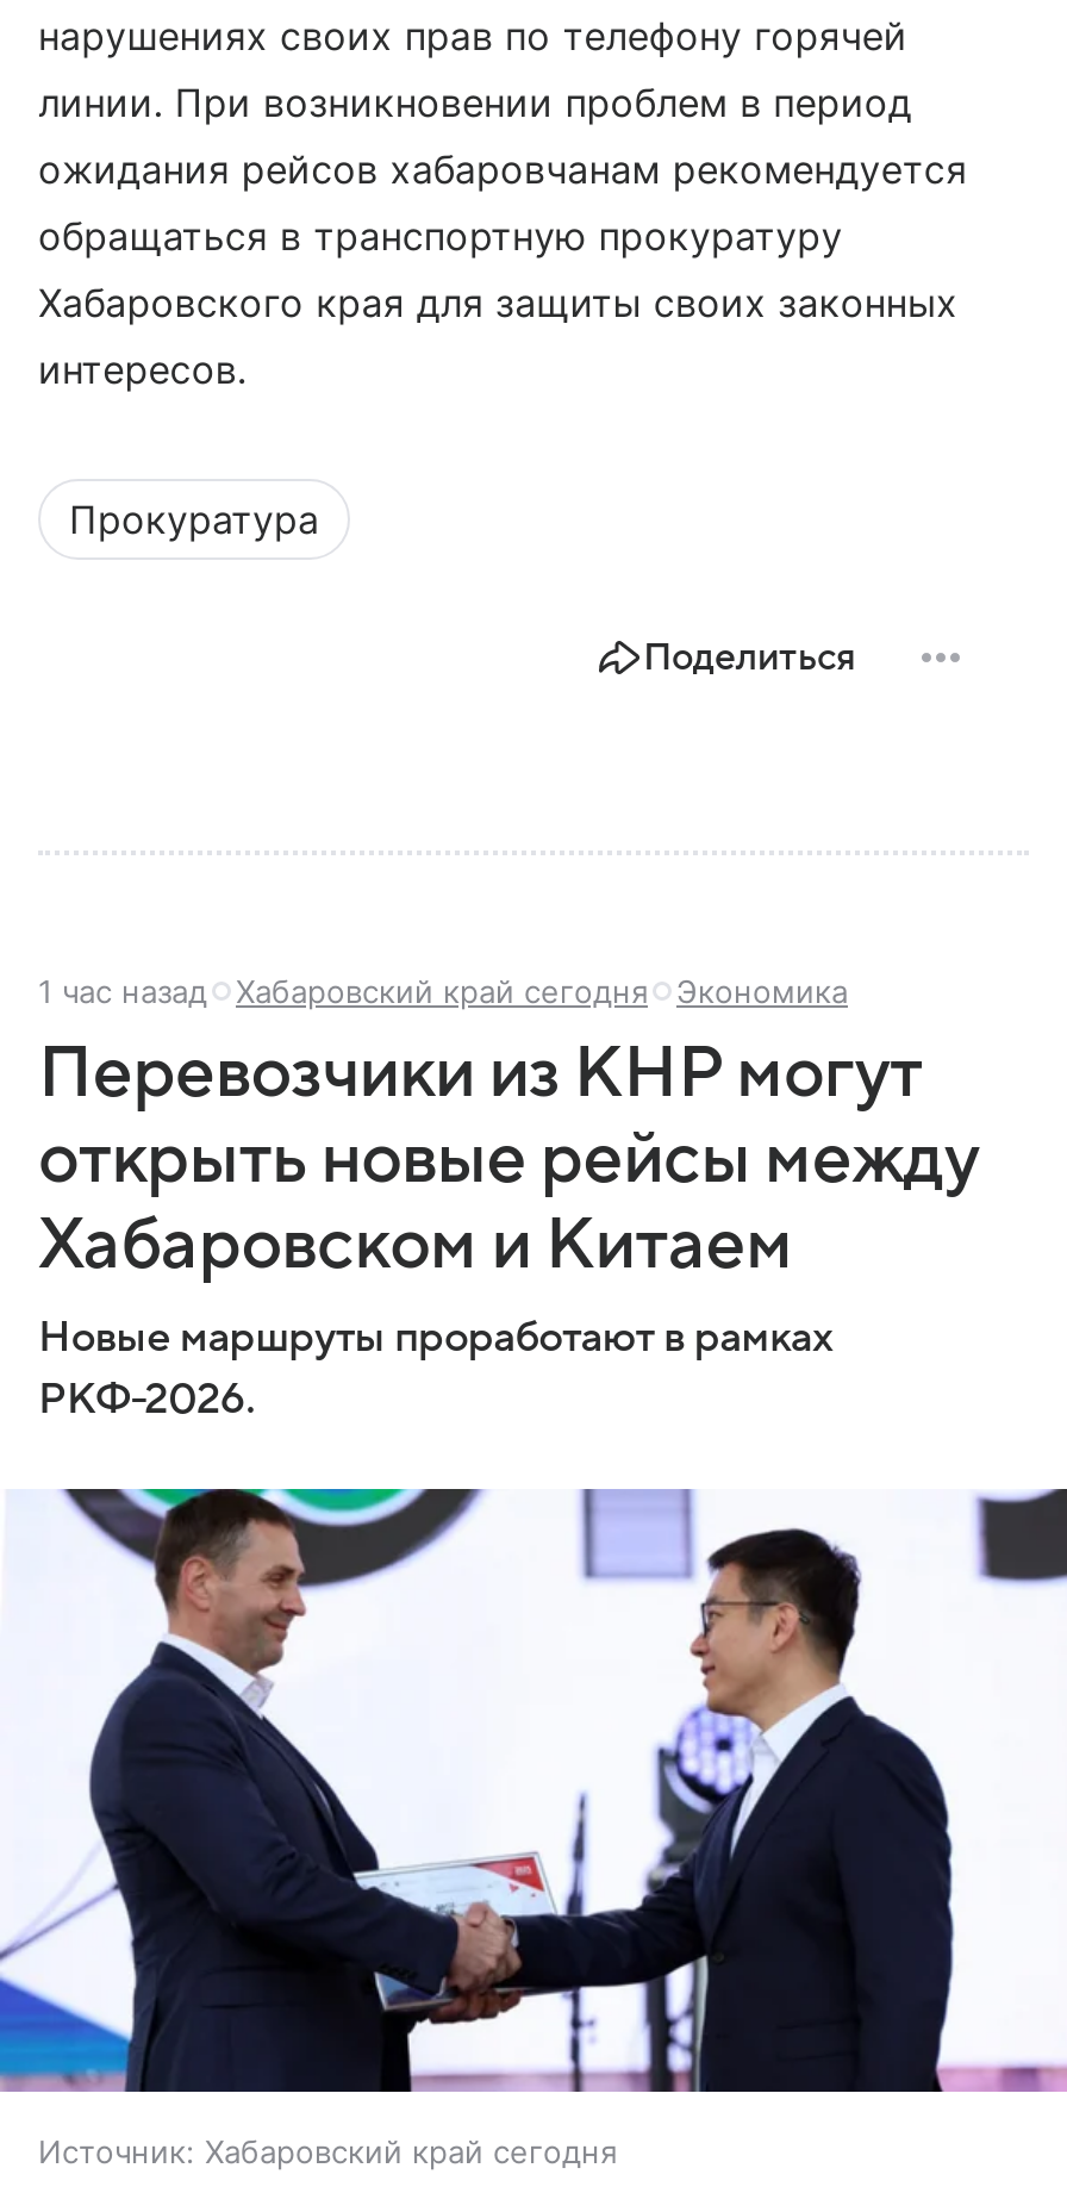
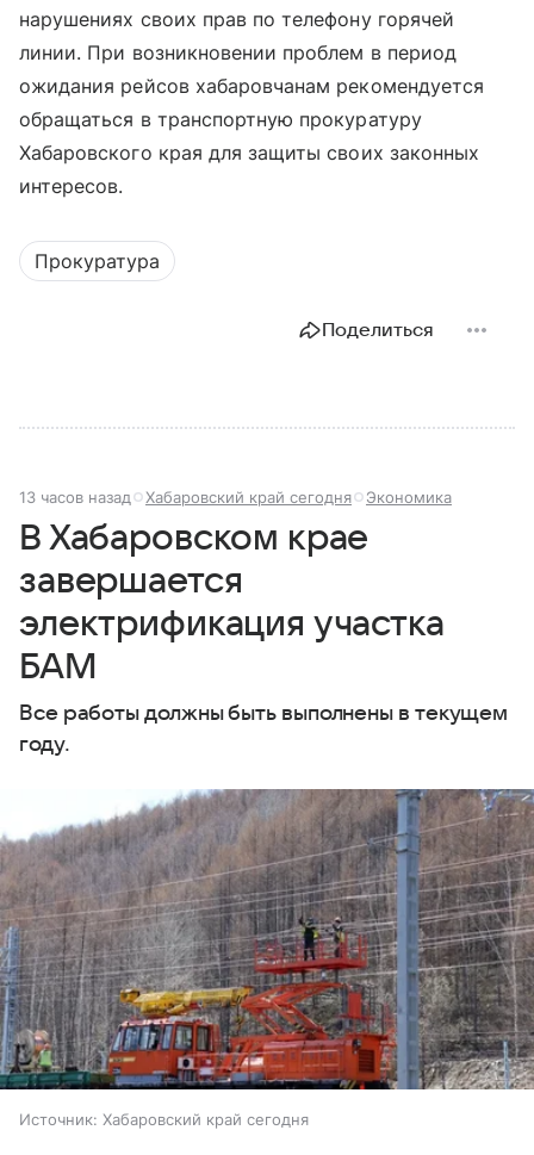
[38,971,848,1009] 1 час назад Хабаровский край сегодня Экономика -> [19,487,452,506] 13 часов назад Хабаровский край сегодня Экономика
[38,1033,977,1422] Перевозчики из КНР могут | открыть новые рейсы между | Хабаровском и Китаем | Новые маршруты проработают в рамках | РКФ-2026. -> [19,518,508,755] В Хабаровском крае | завершается | электрификация участка | БАМ | Все работы должны быть выполнены в текущем | году.
[7,1487,1060,2097] [image] -> [4,788,530,1091] [image]

